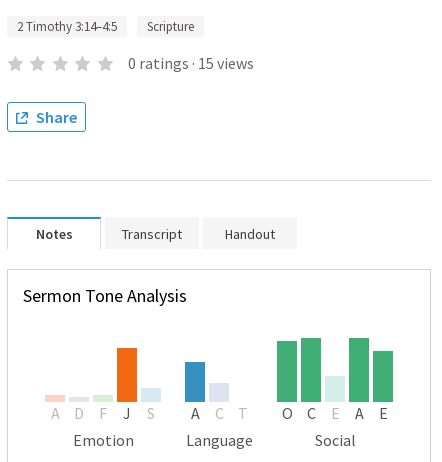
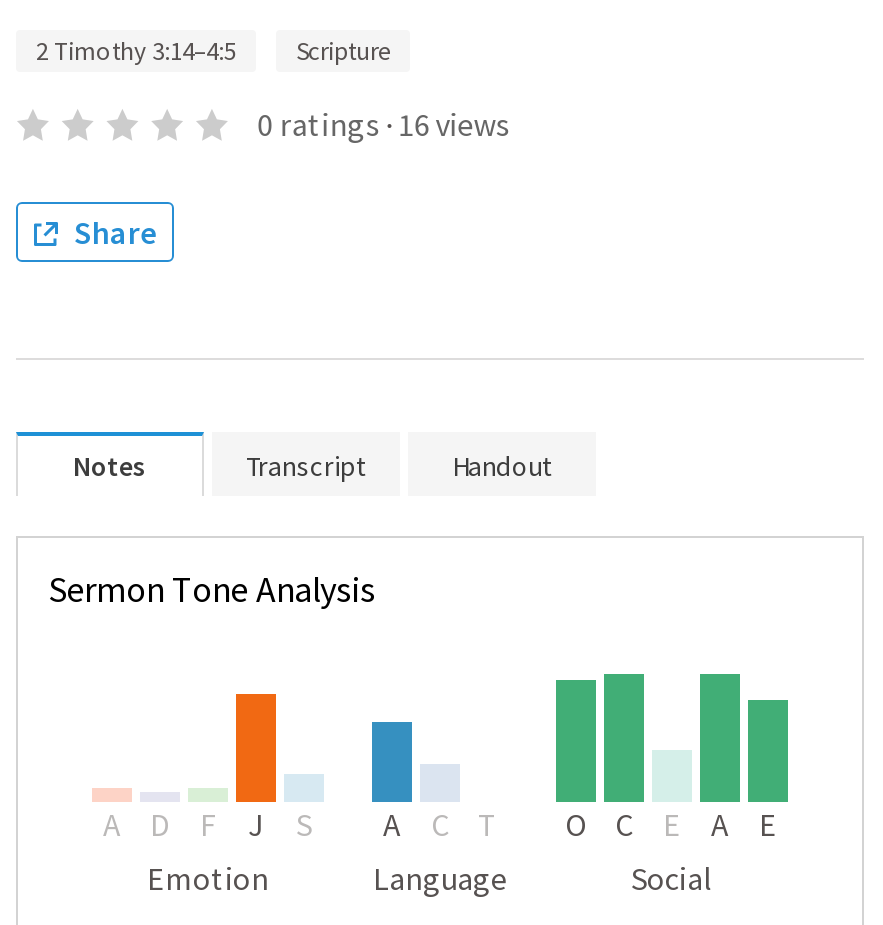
[128,53,254,73] 0 ratings · 15 views -> [257,104,509,144] 0 ratings · 16 views

